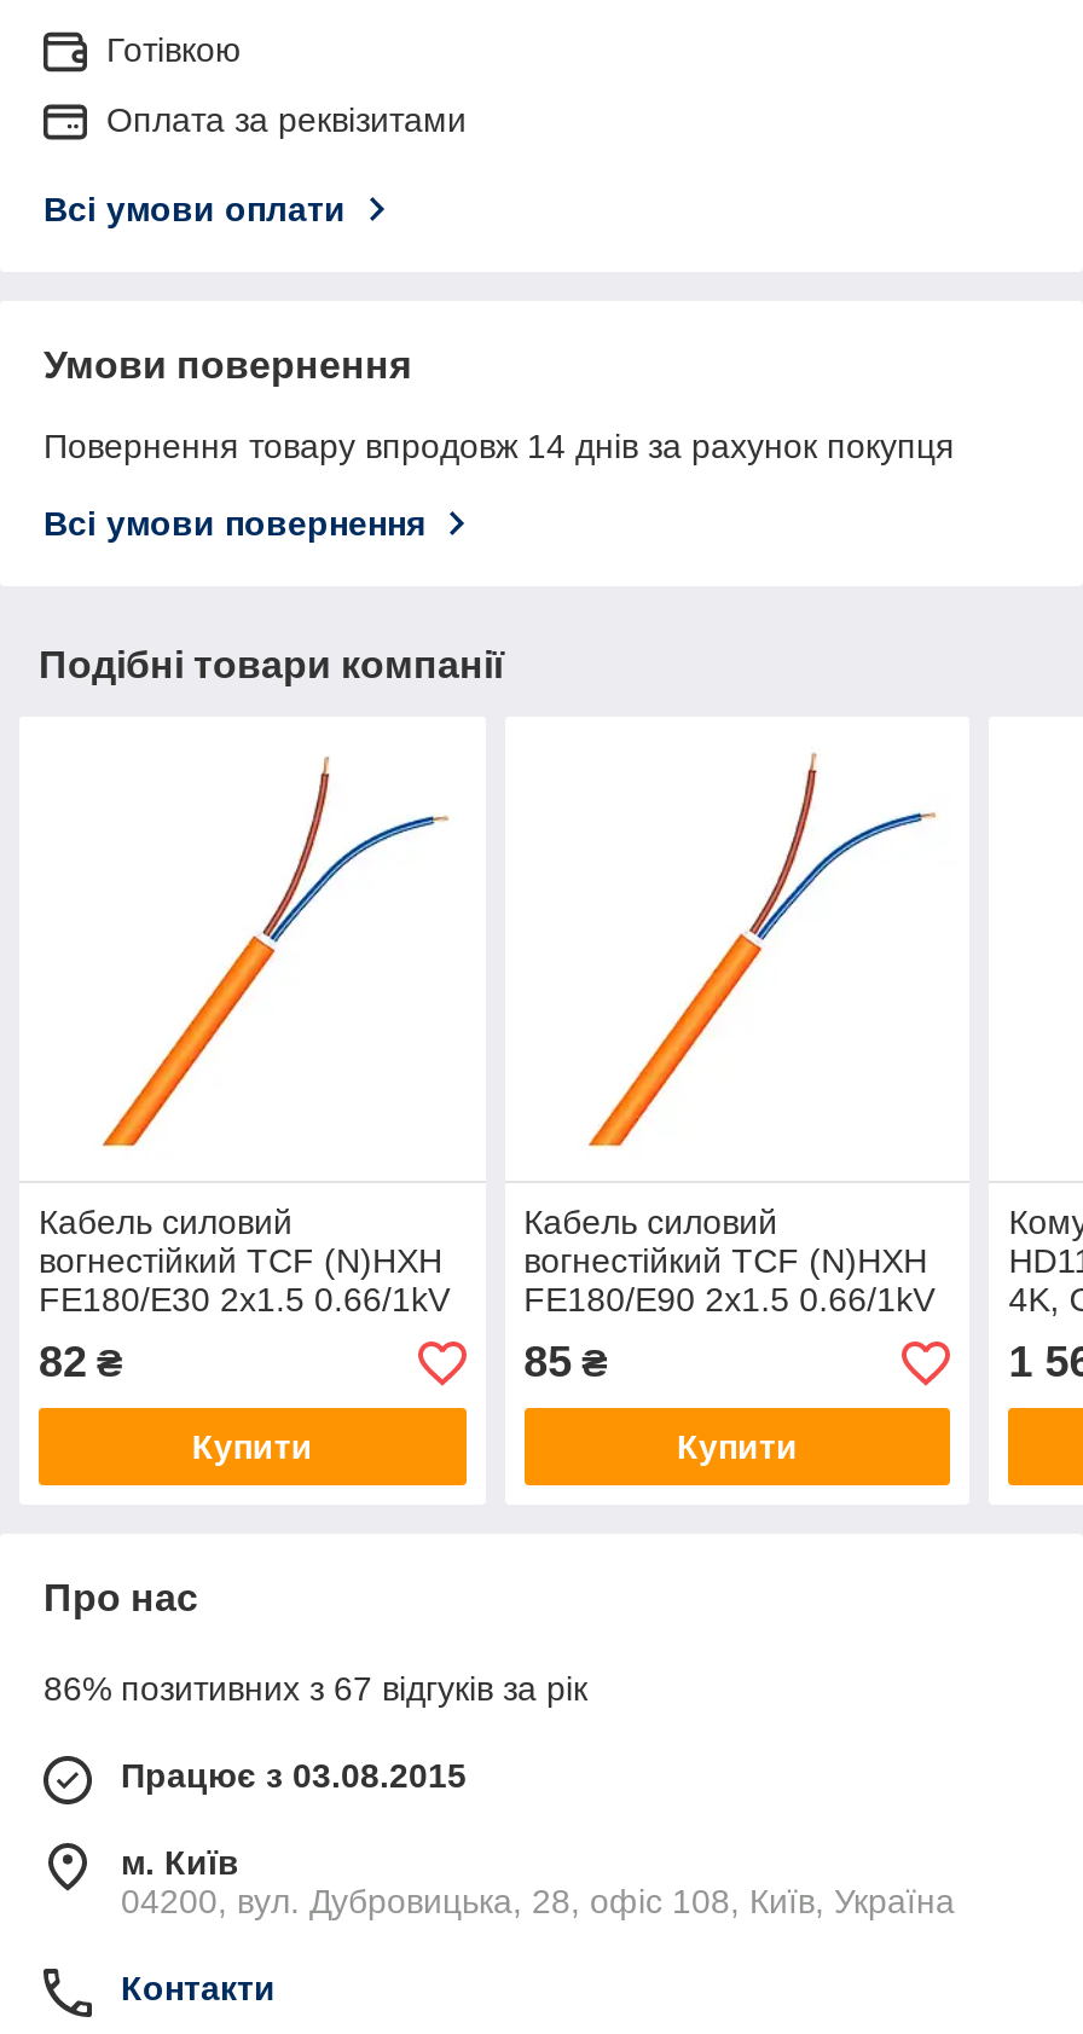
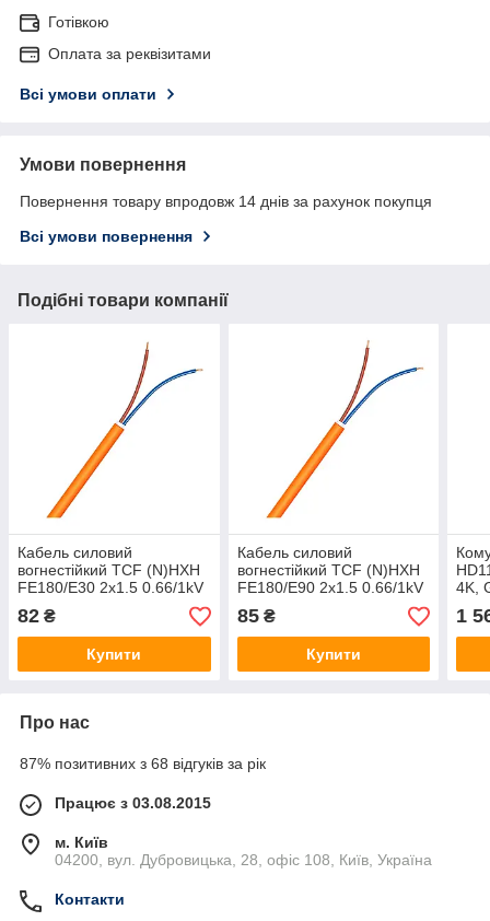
[44,1670,587,1709] 86% позитивних з 67 відгуків за рік -> [20,755,266,773] 87% позитивних з 68 відгуків за рік

